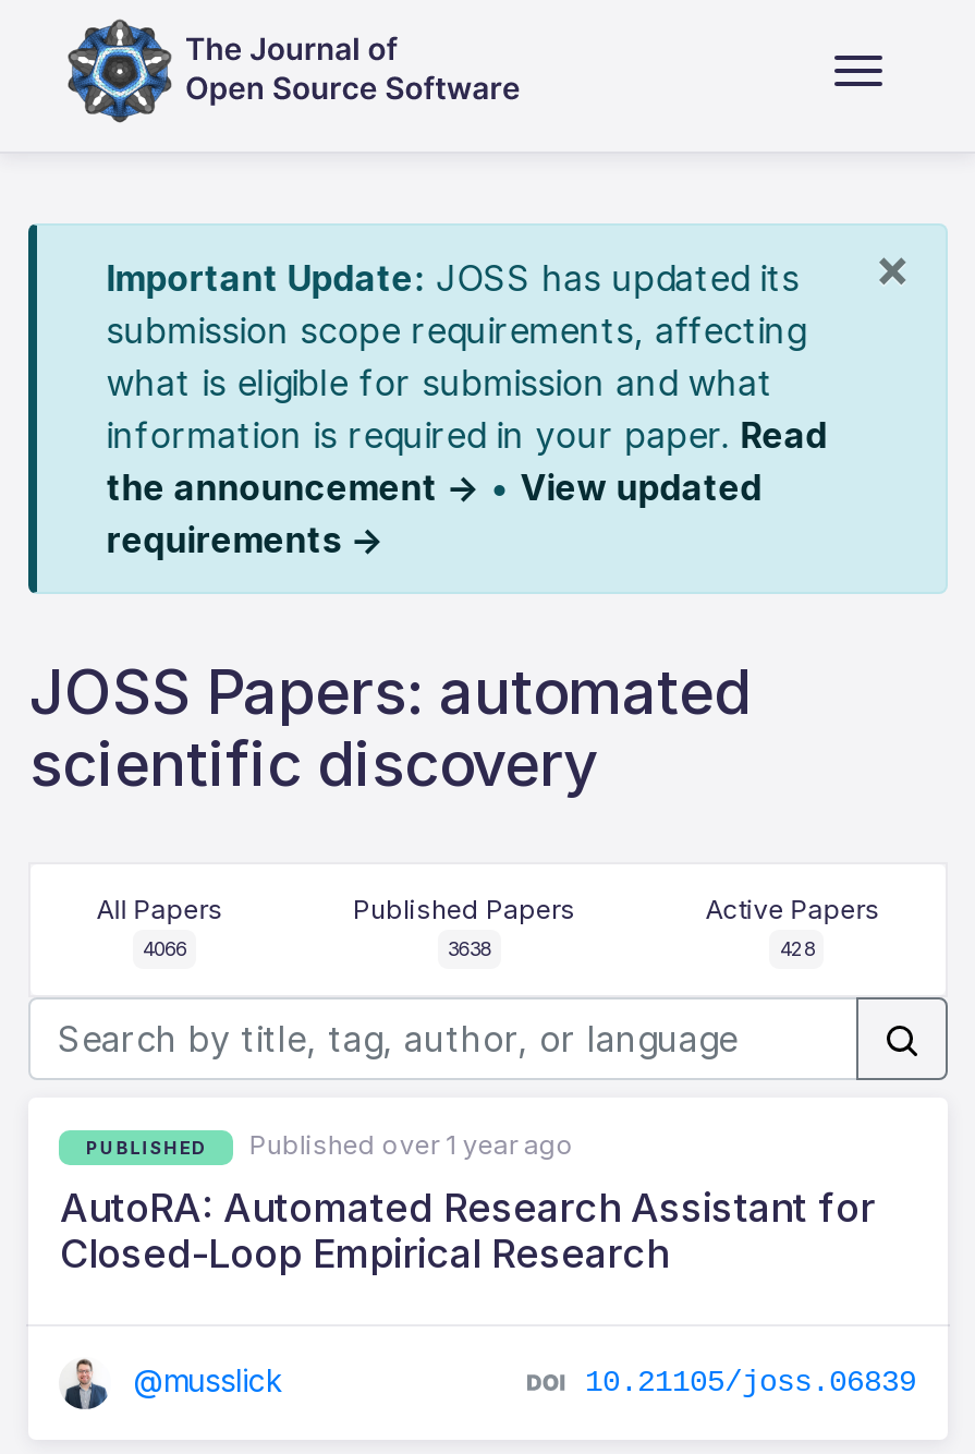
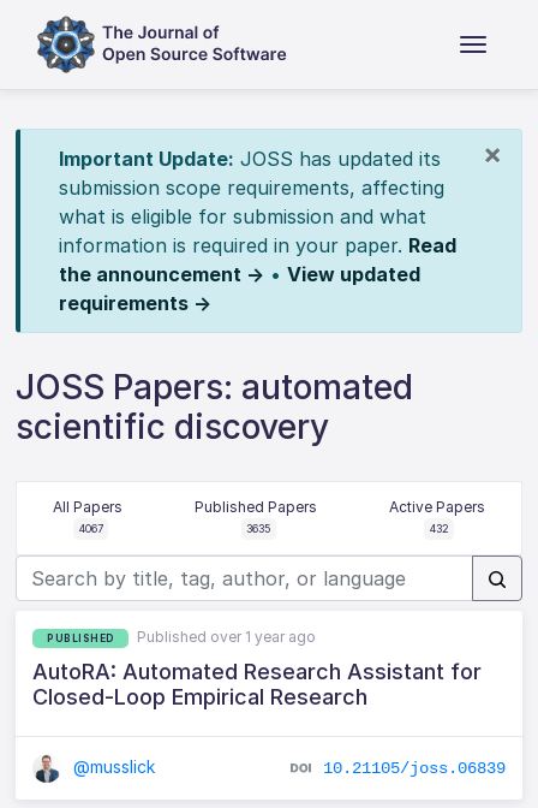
[143,937,186,961] 4066 -> [79,522,103,535] 4067
[447,937,491,961] 3638 -> [246,522,270,535] 3635
[780,937,815,961] 428 -> [430,522,449,535] 432

